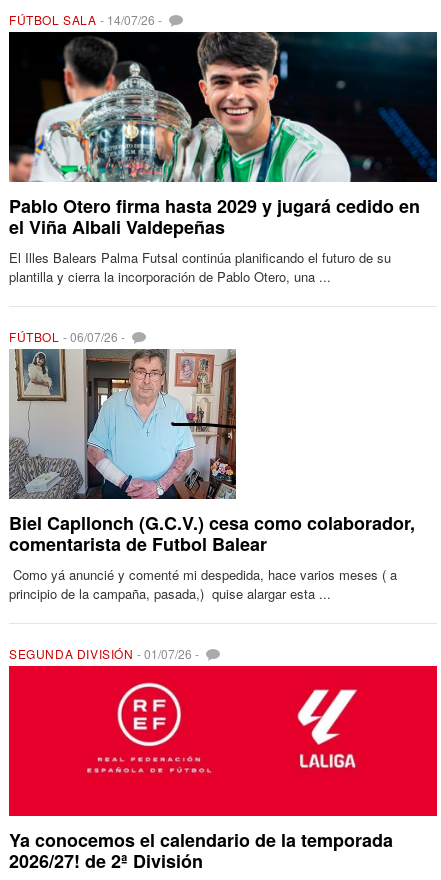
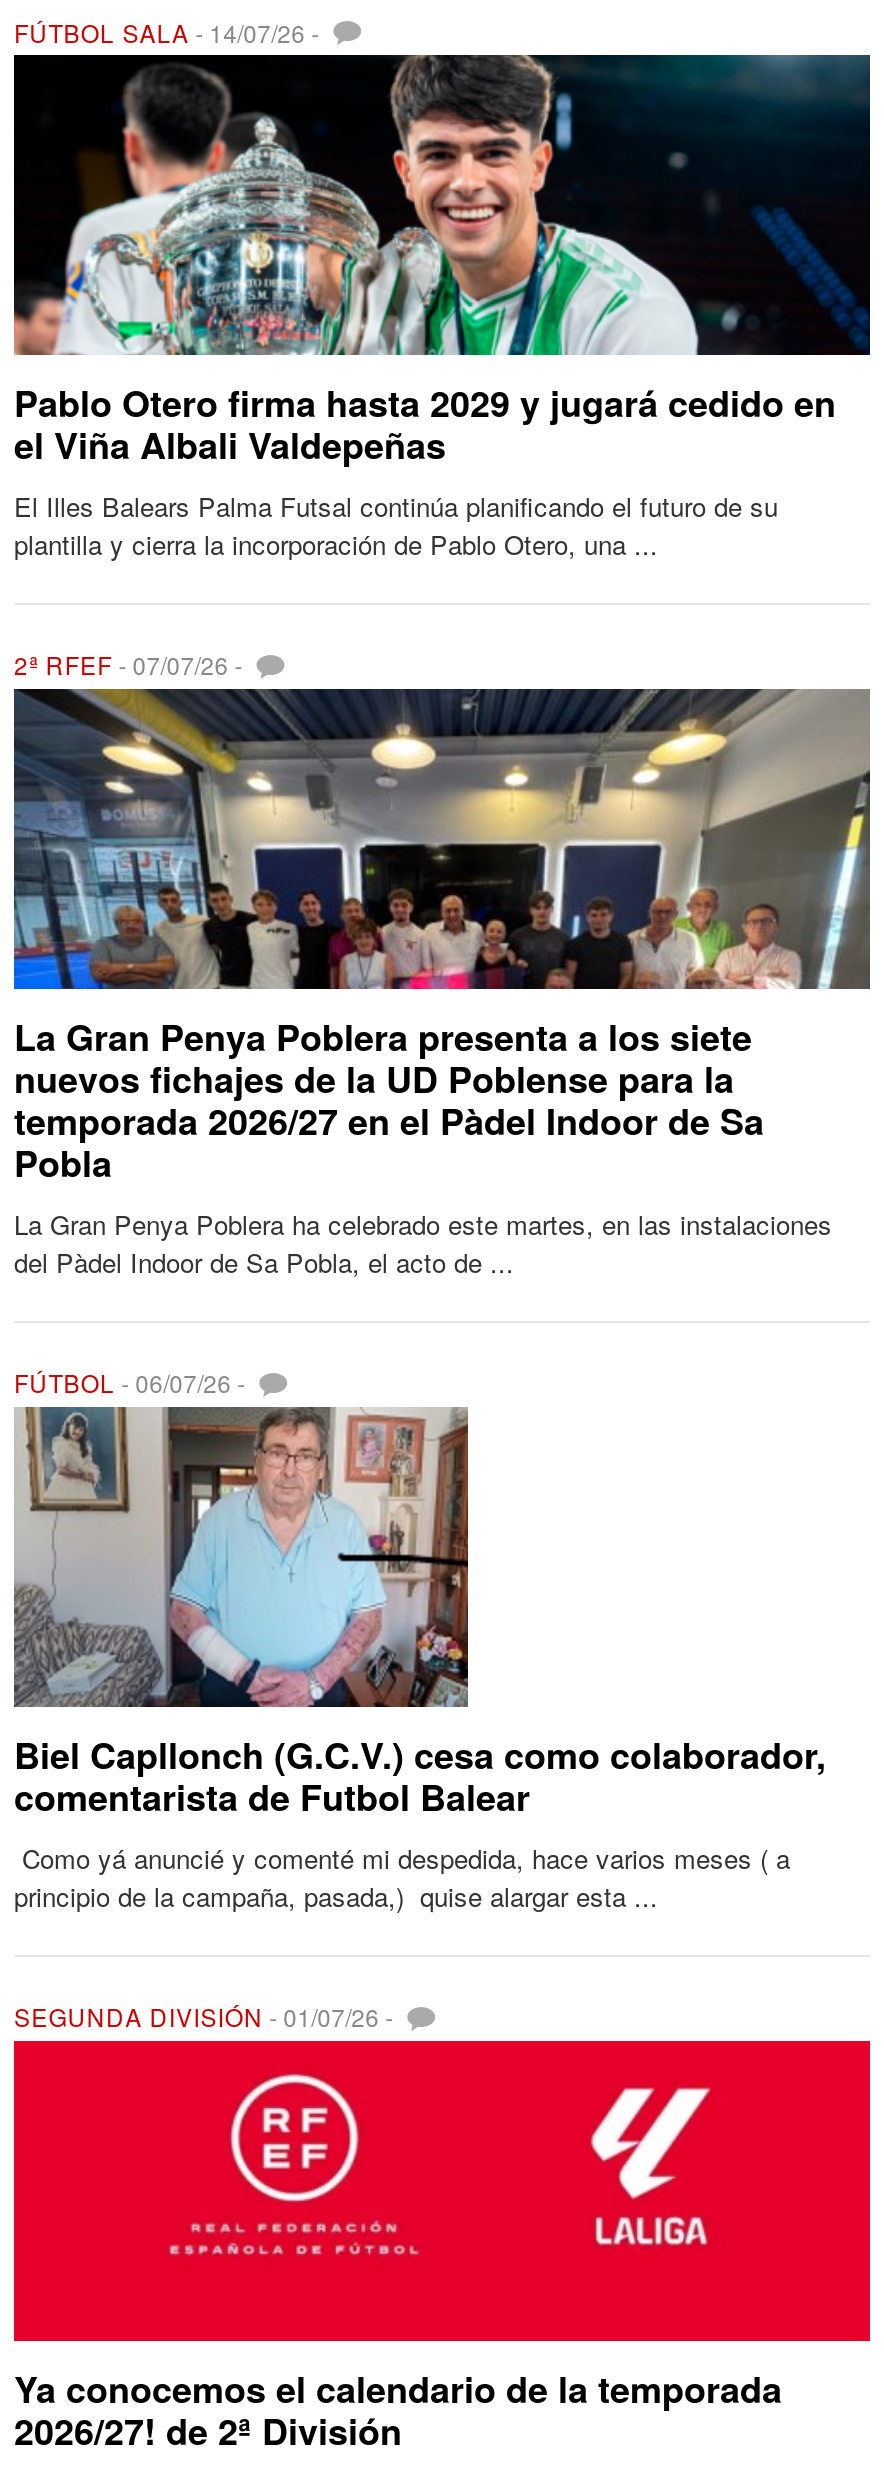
none -> [12,686,872,1282] [image] | La Gran Penya Poblera presenta a los siete | nuevos fichajes de la UD Poblense para la | temporada 2026/27 en el Pàdel Indoor de Sa | Pobla | La Gran Penya Poblera ha celebrado este martes, en las instalaciones | del Pàdel Indoor de Sa Pobla, el acto de ...
none -> [14,648,248,682] 2ª RFEF - 07/07/26 -

